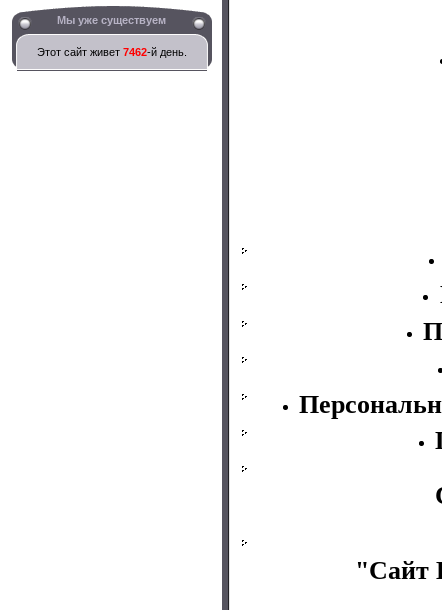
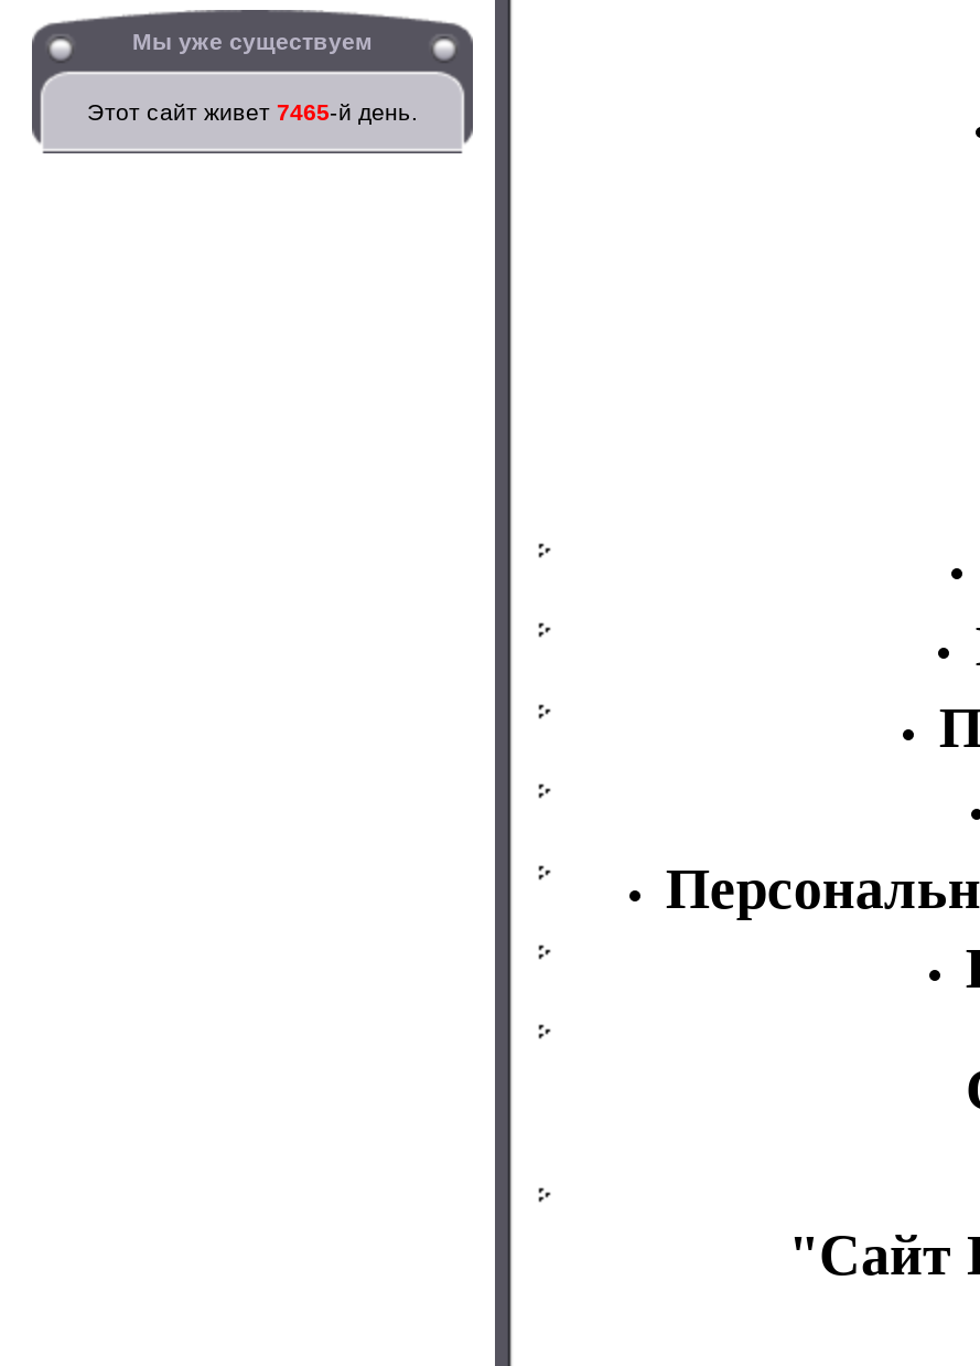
[37,46,187,58] Этот сайт живет 7462-й день. -> [87,98,418,125] Этот сайт живет 7465-й день.

